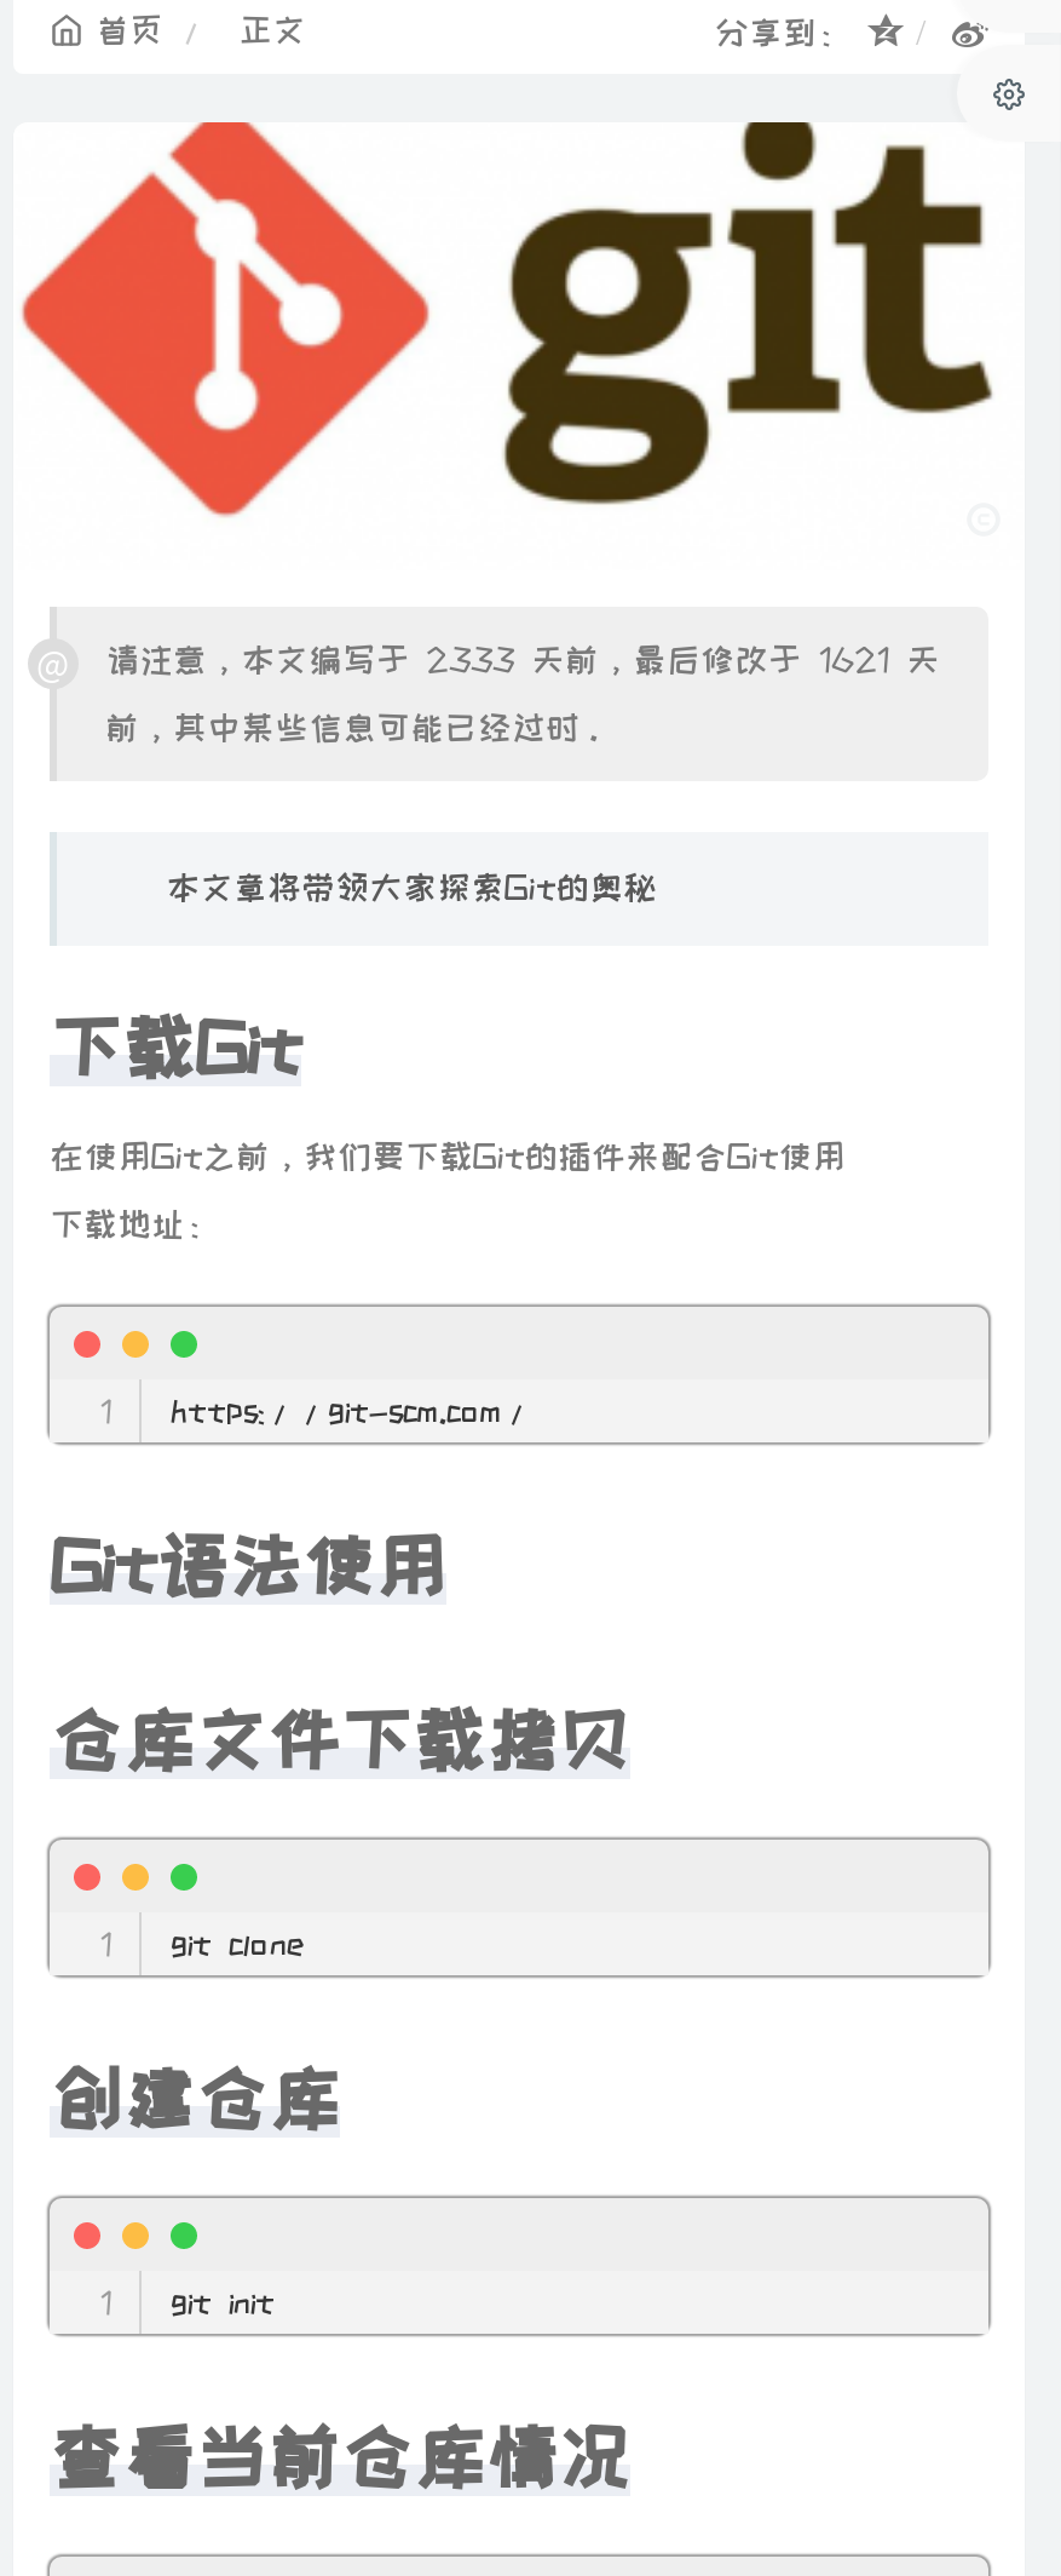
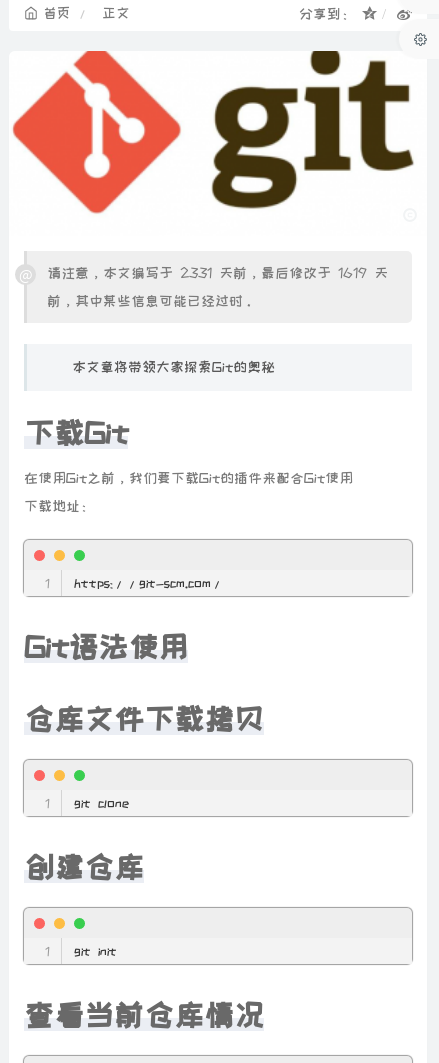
[105,641,940,679] 请注意，本文编写于 2333 天前，最后修改于 1621 天 -> [47,265,388,281] 请注意，本文编写于 2331 天前，最后修改于 1619 天

